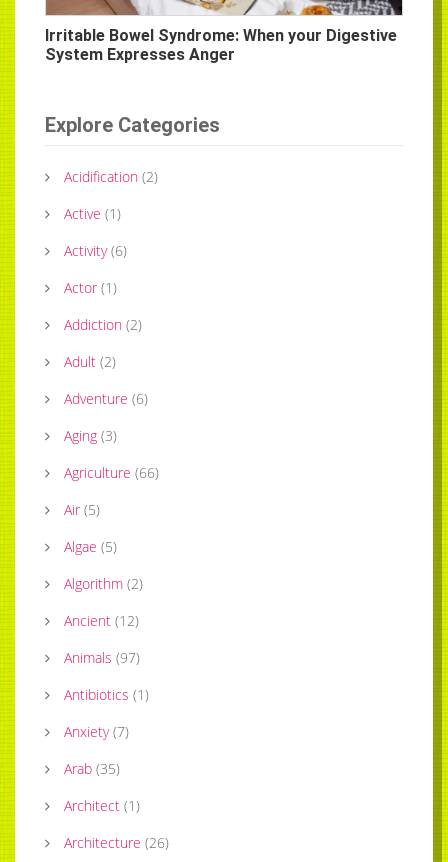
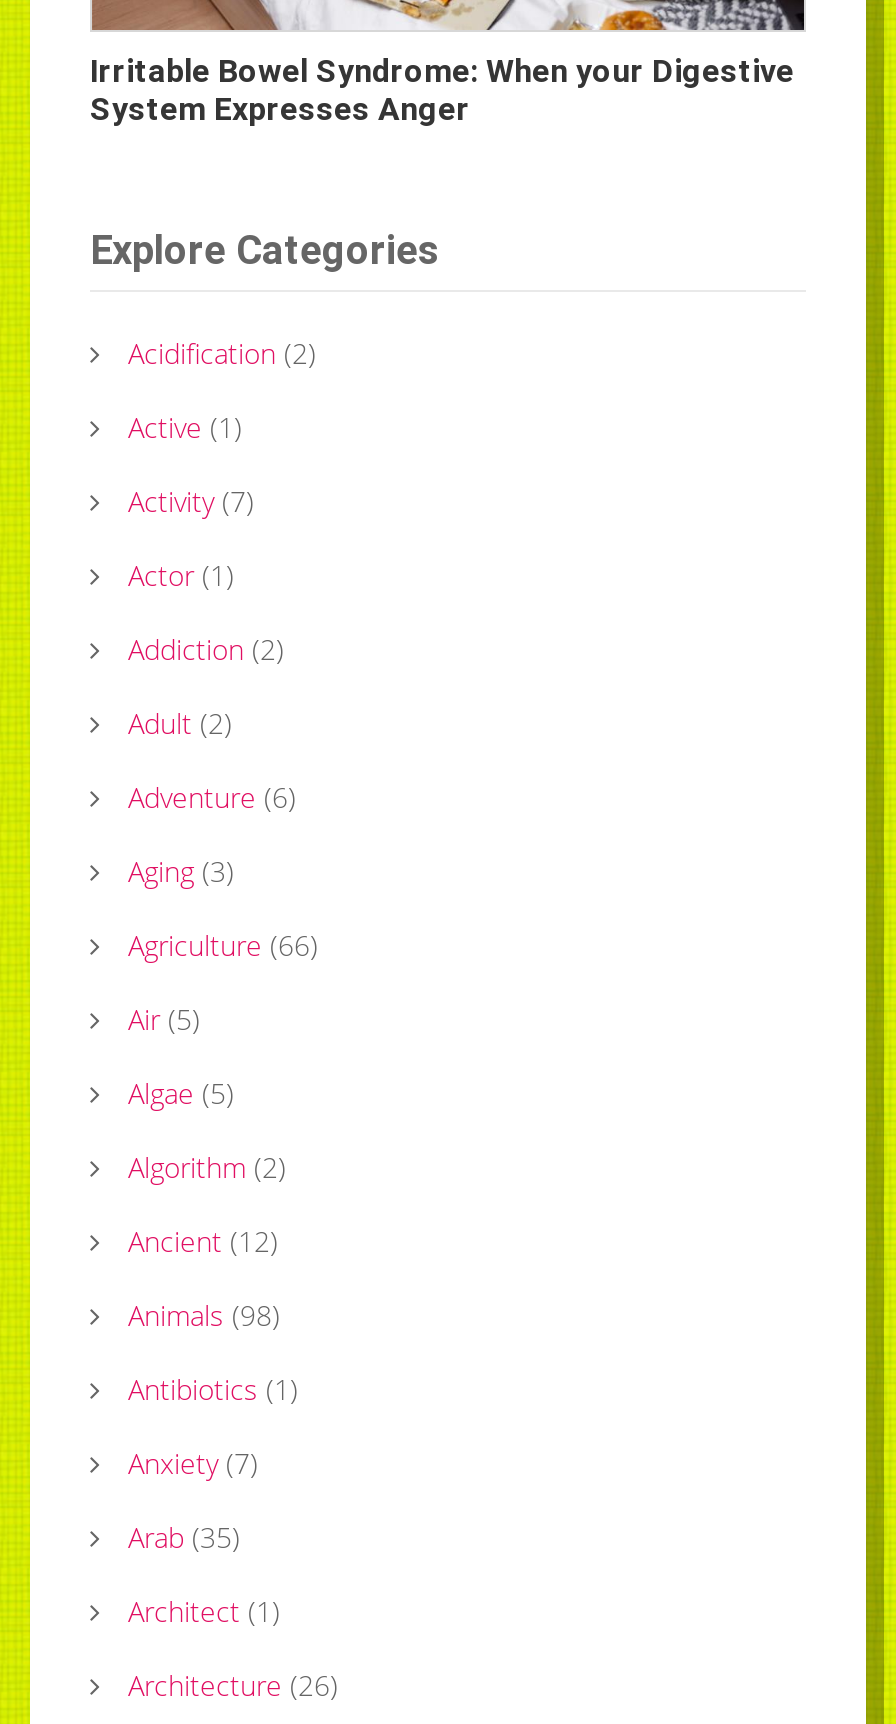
[64,241,127,260] Activity (6) -> [128,482,254,520] Activity (7)
[64,648,140,667] Animals (97) -> [128,1296,280,1334] Animals (98)

